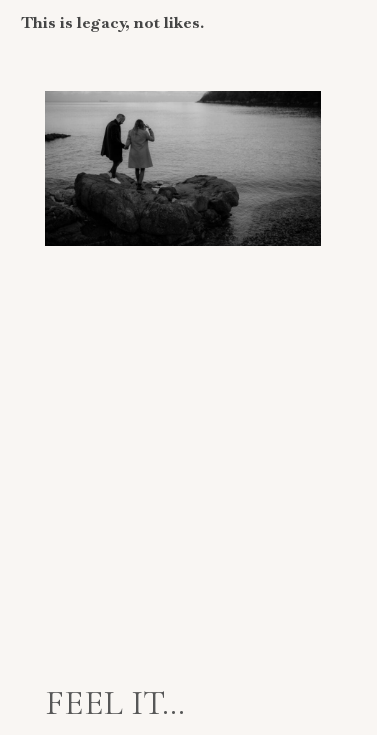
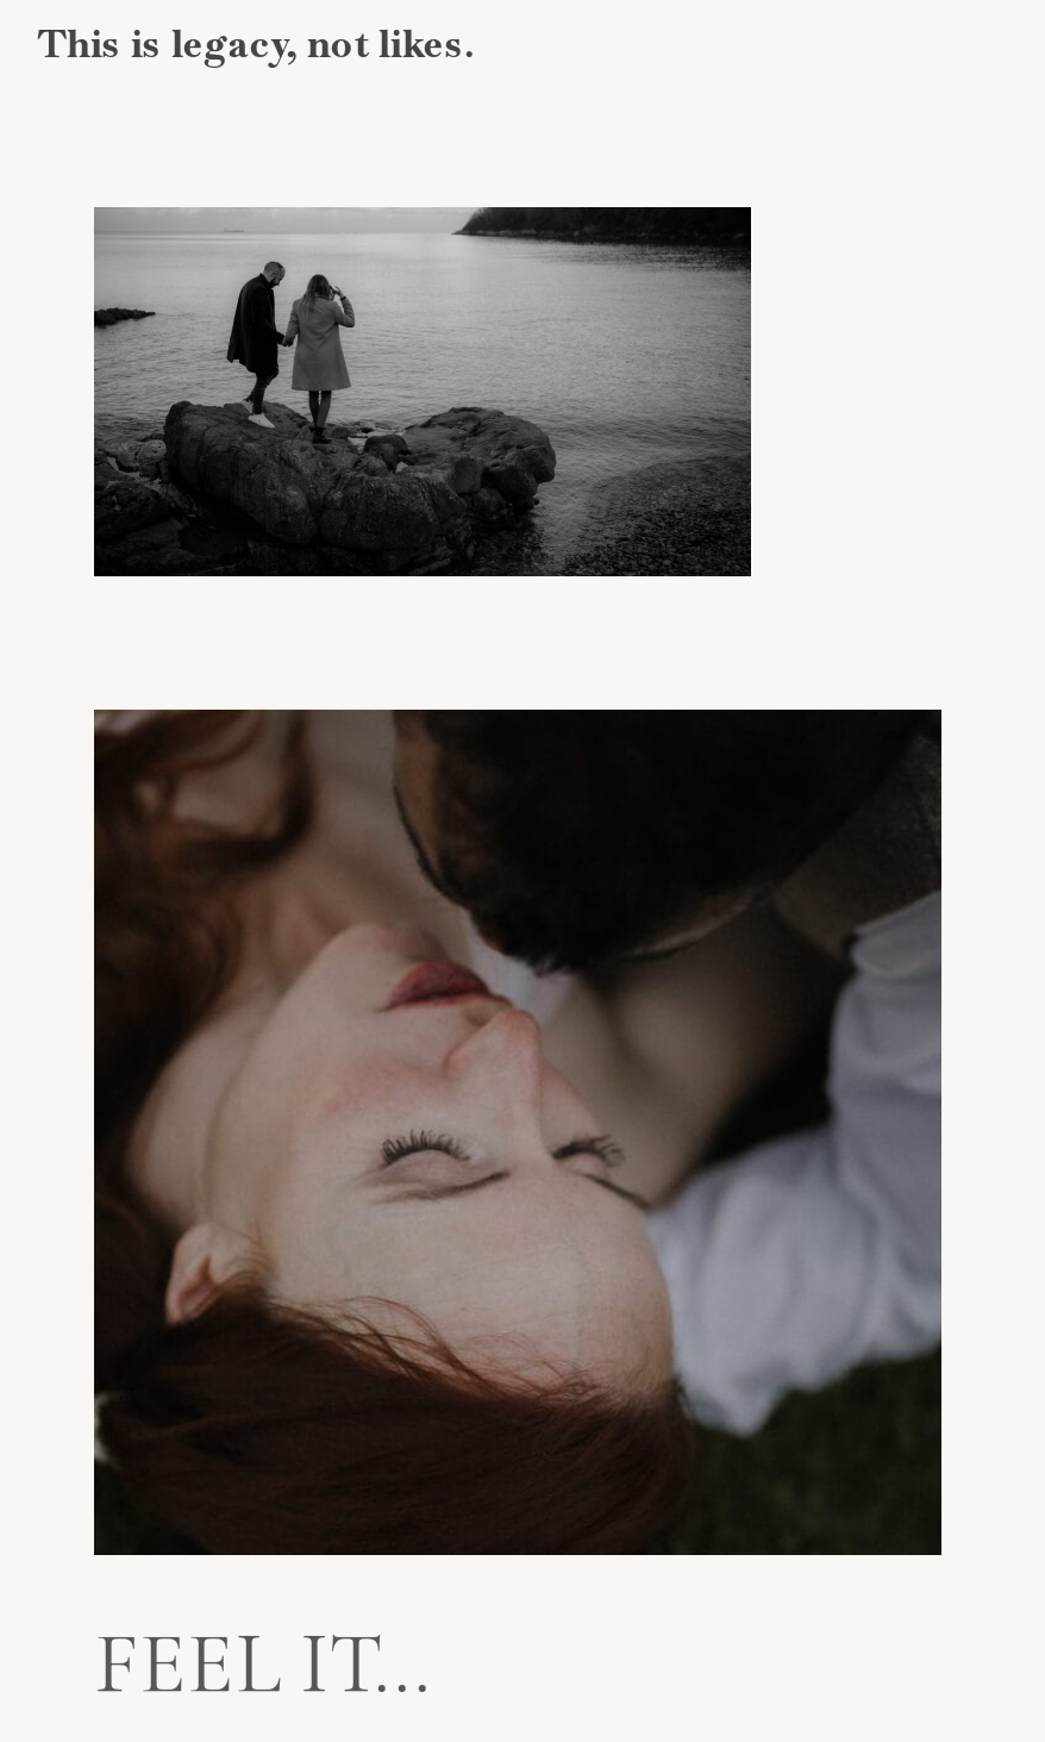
none -> [92,707,944,1557] [image]

